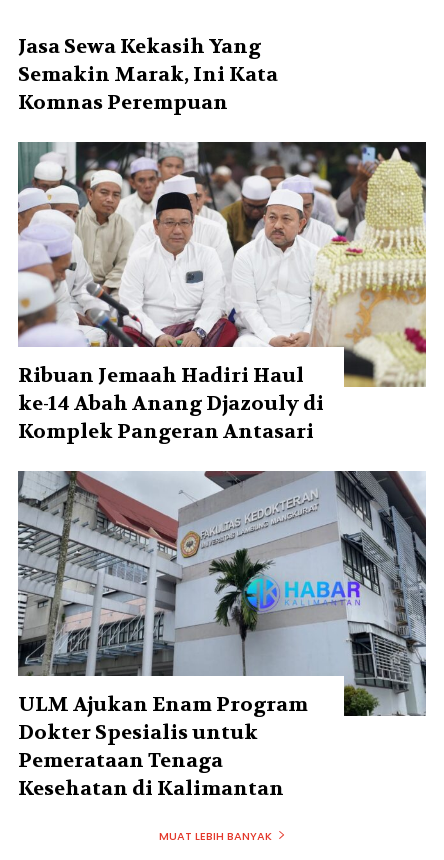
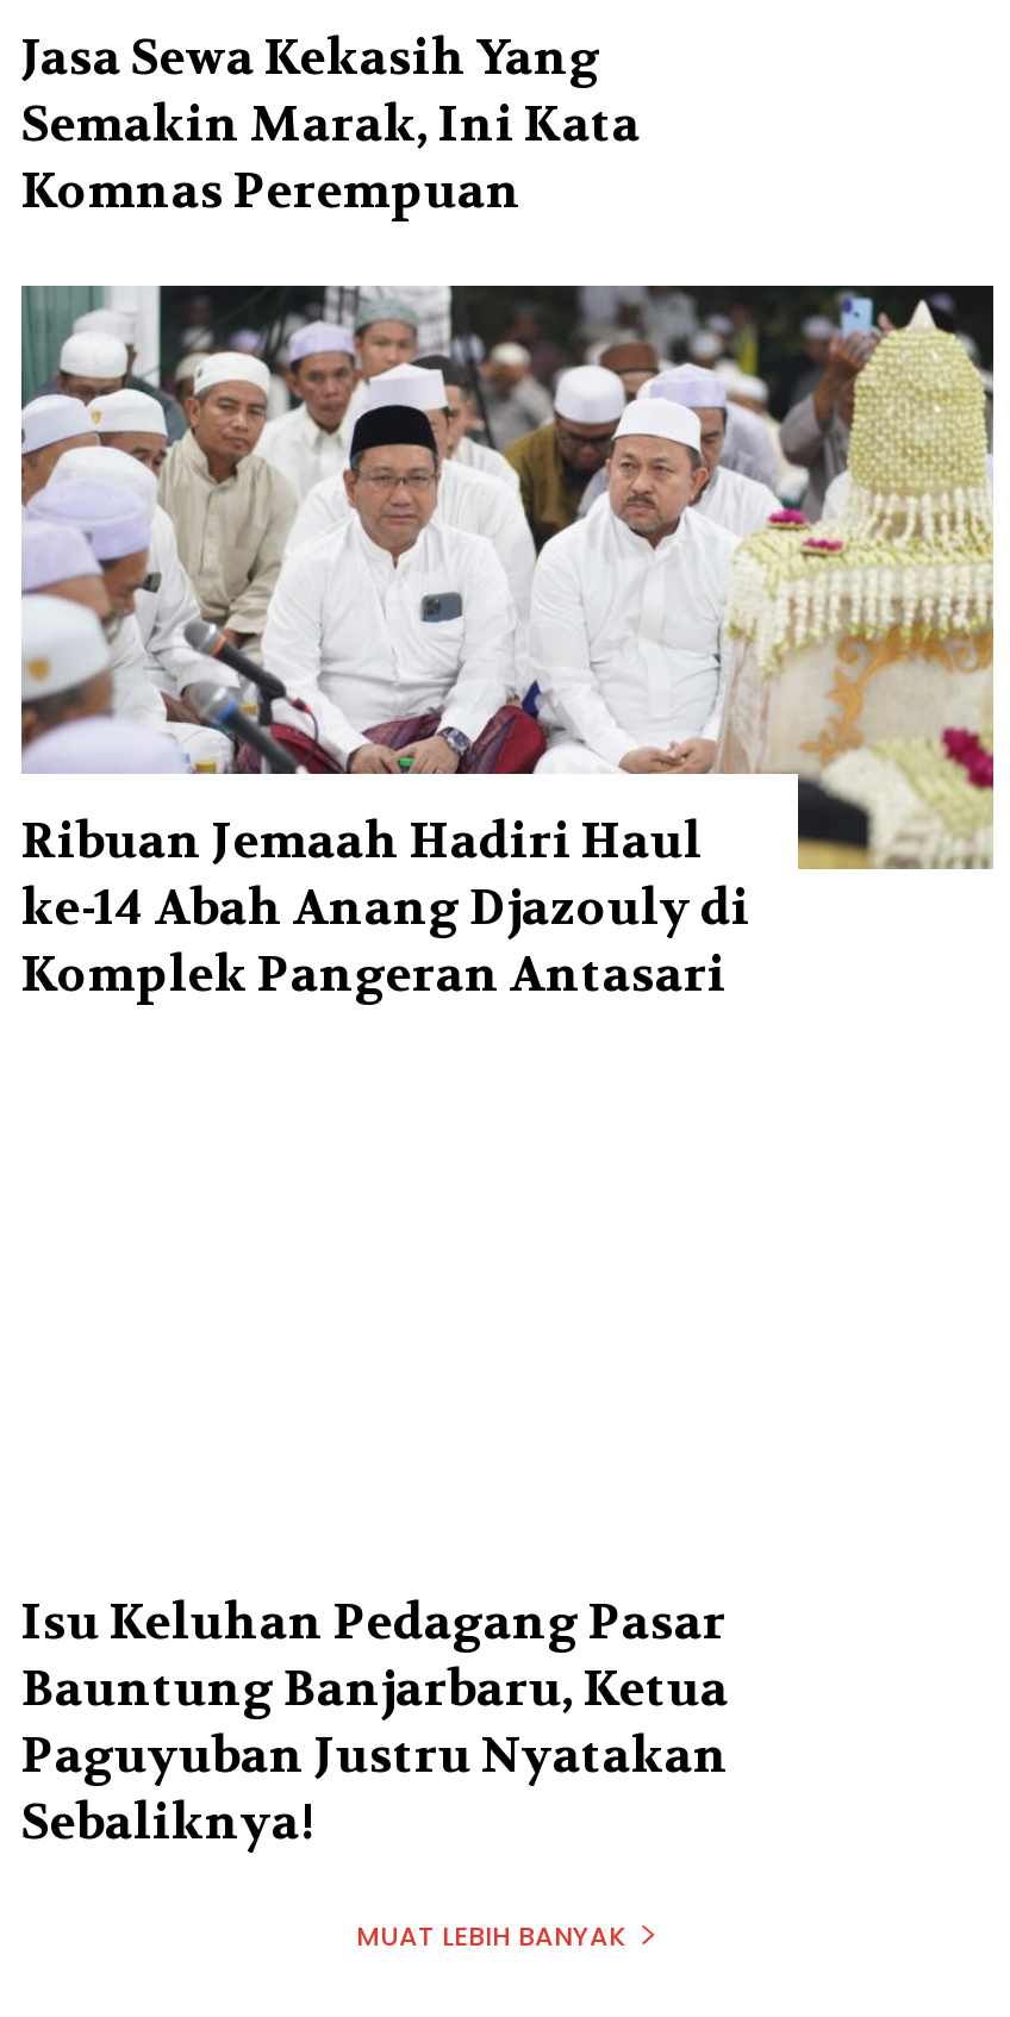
[17,470,427,717] [image] -> none
[18,691,308,800] ULM Ajukan Enam Program | Dokter Spesialis untuk | Pemerataan Tenaga | Kesehatan di Kalimantan -> [21,1594,729,1854] Isu Keluhan Pedagang Pasar | Bauntung Banjarbaru, Ketua | Paguyuban Justru Nyatakan | Sebaliknya!

